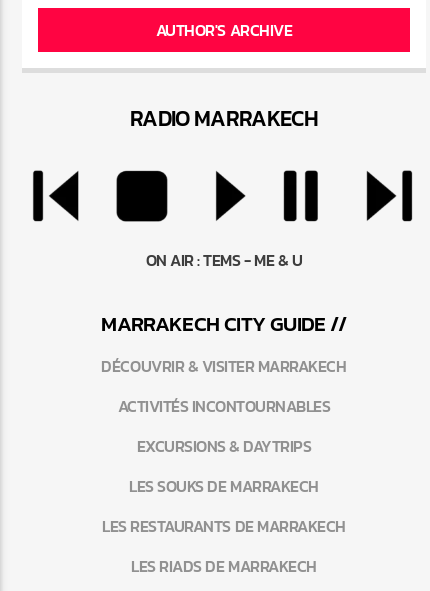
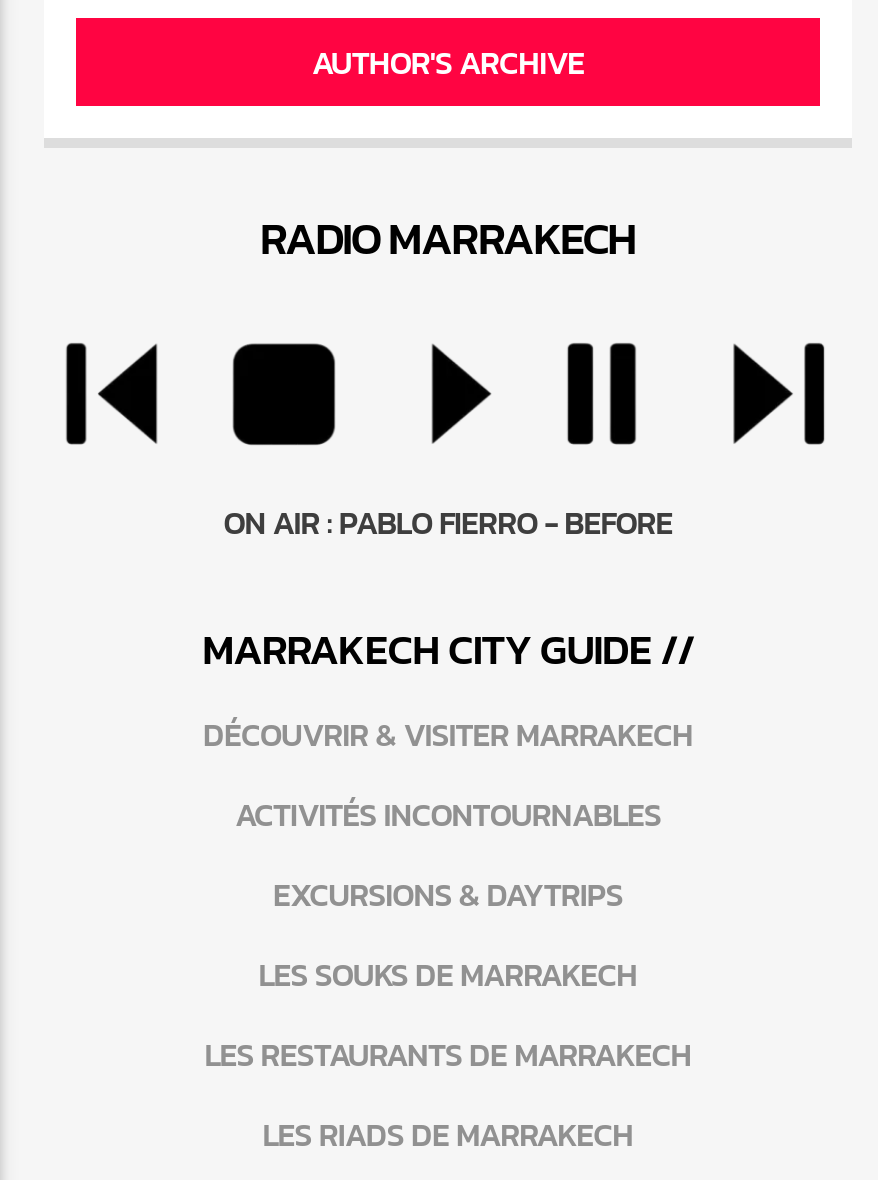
[146,248,302,272] ON AIR : TEMS - ME & U -> [223,498,673,546] ON AIR : PABLO FIERRO - BEFORE

